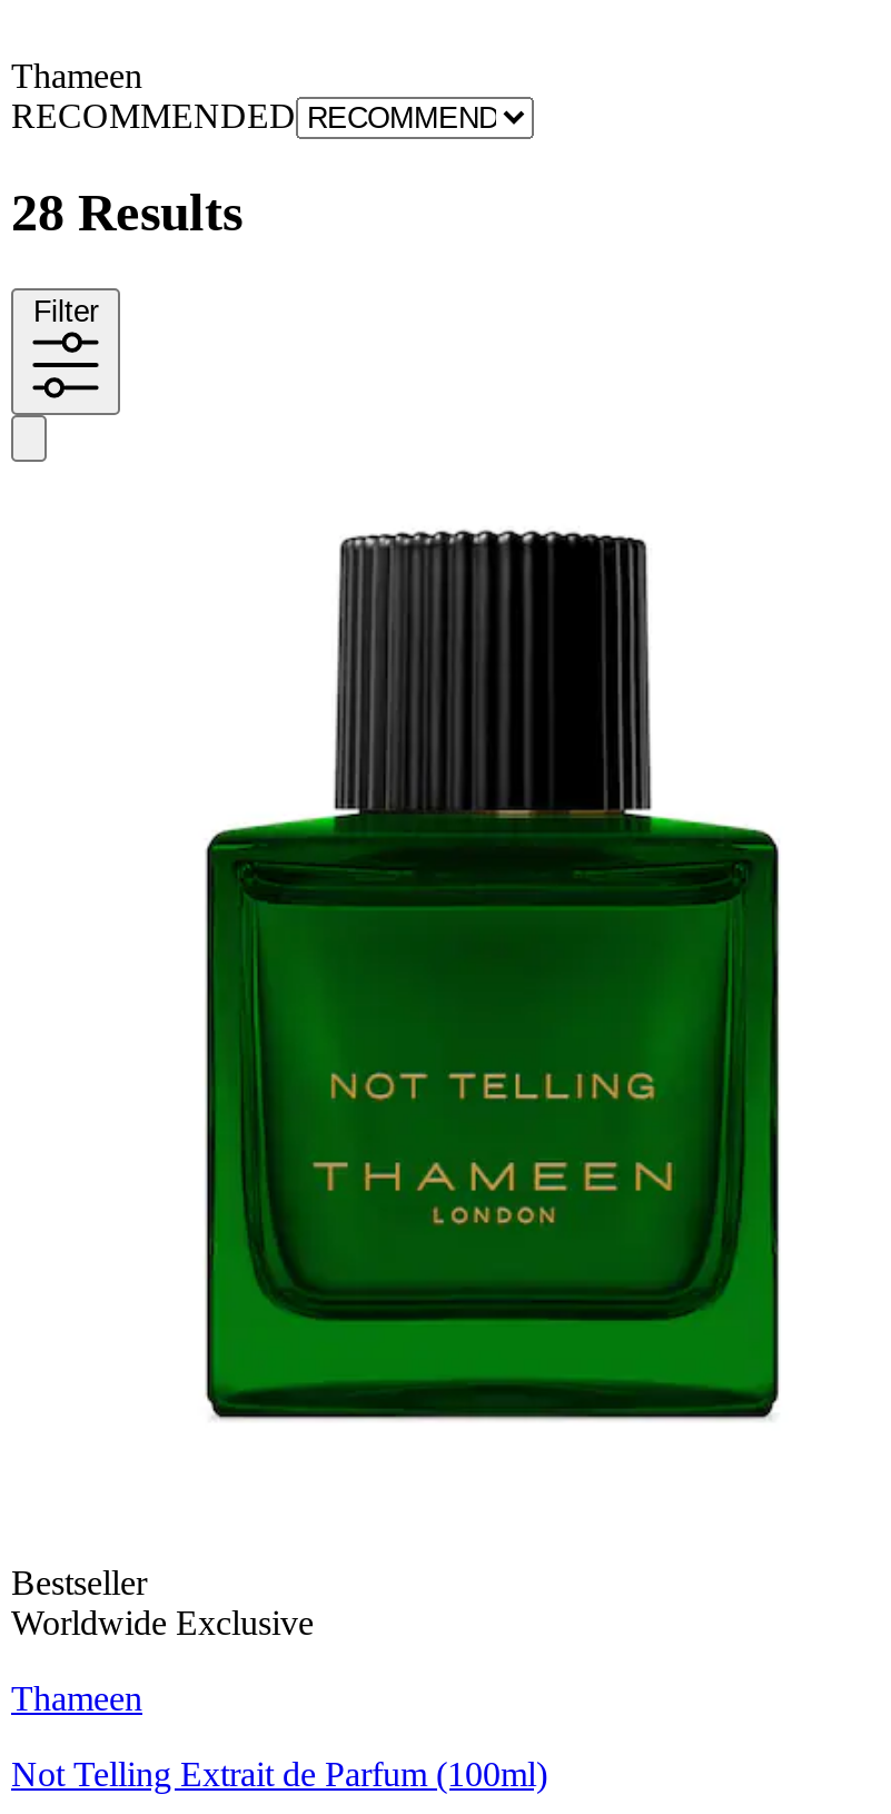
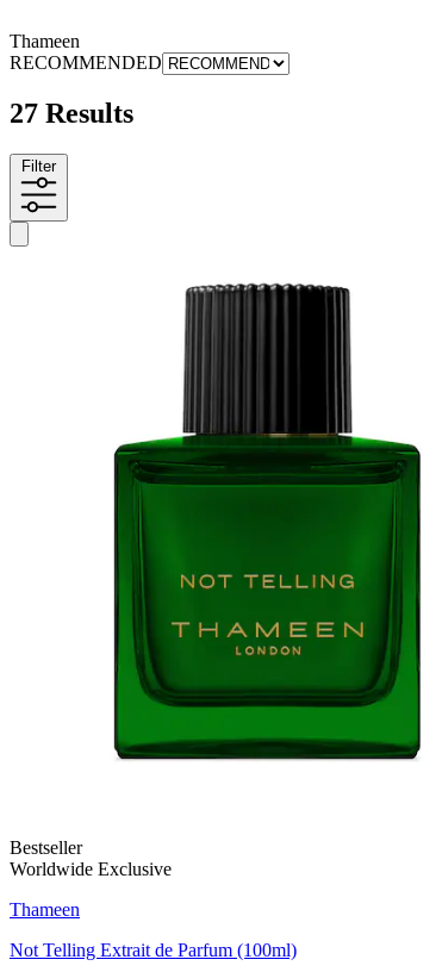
[11,183,242,241] 28 Results -> [10,98,133,129] 27 Results

